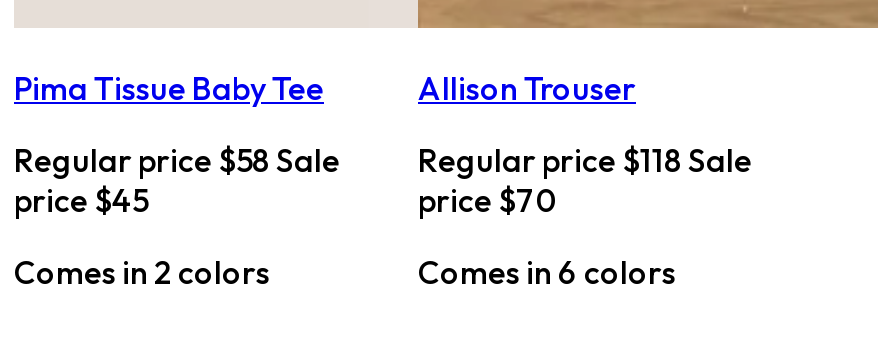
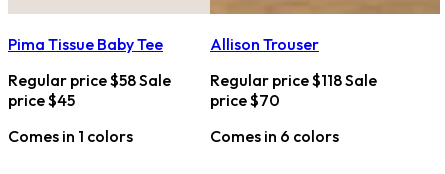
[14,251,270,291] Comes in 2 colors -> [8,126,133,146] Comes in 1 colors

